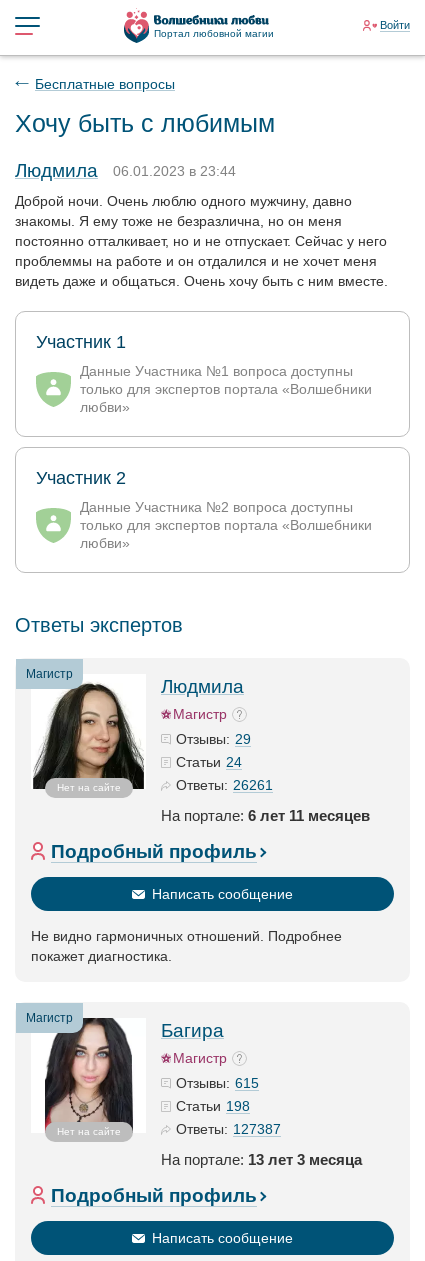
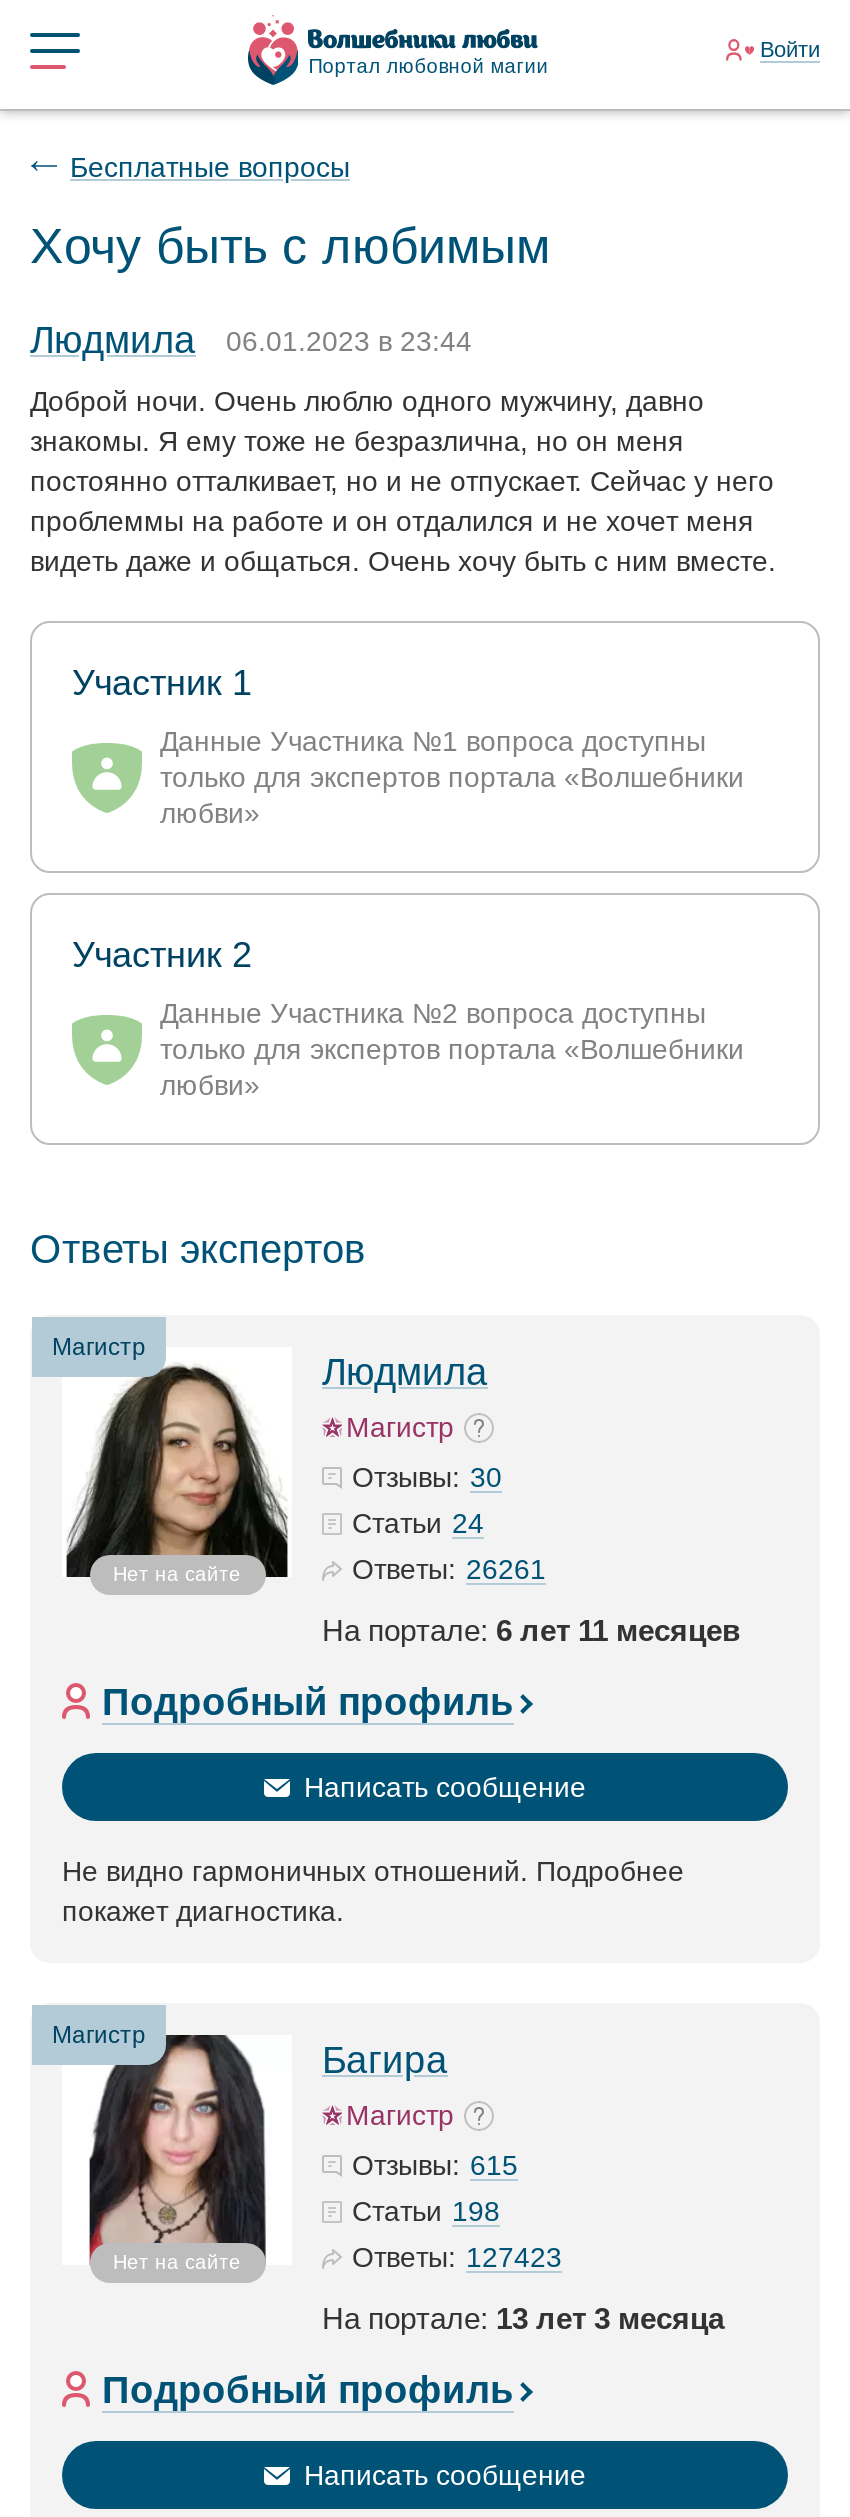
[176,730,251,747] Отзывы: 29 -> [352,1460,502,1493] Отзывы: 30
[176,1120,281,1137] Ответы: 127387 -> [352,2240,562,2273] Ответы: 127423

